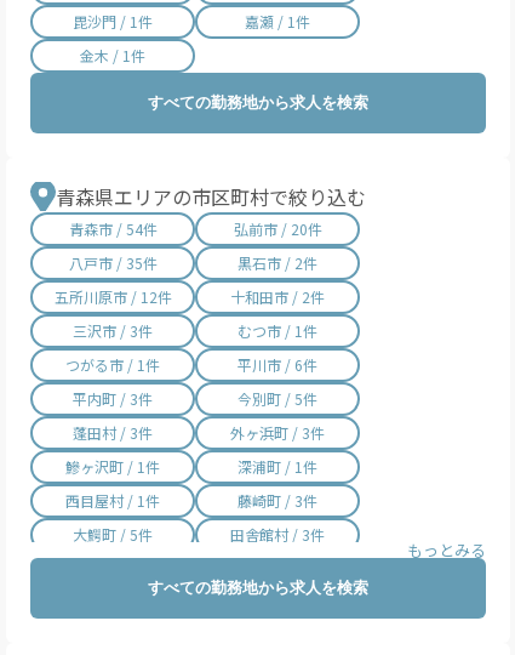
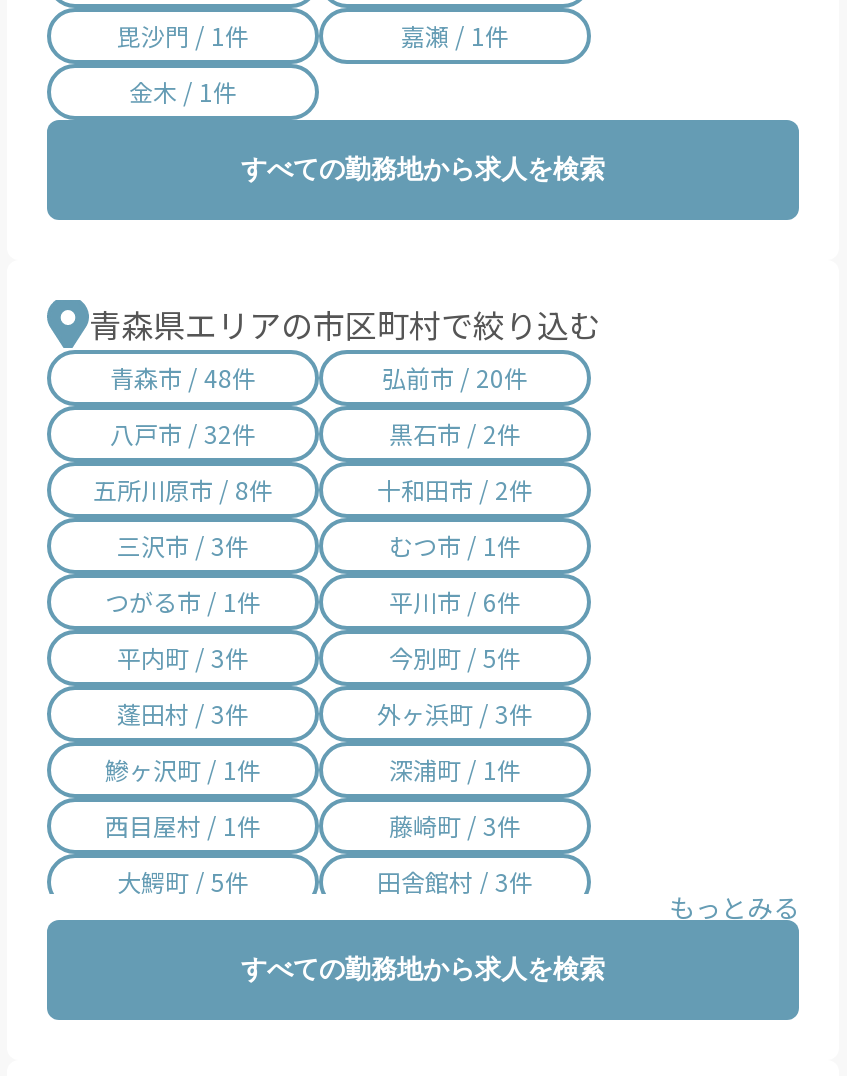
[68,218,157,239] 青森市 / 54件 -> [110,360,256,394] 青森市 / 48件
[68,252,157,273] 八戸市 / 35件 -> [110,416,256,450] 八戸市 / 32件
[54,286,171,307] 五所川原市 / 12件 -> [93,472,273,506] 五所川原市 / 8件

